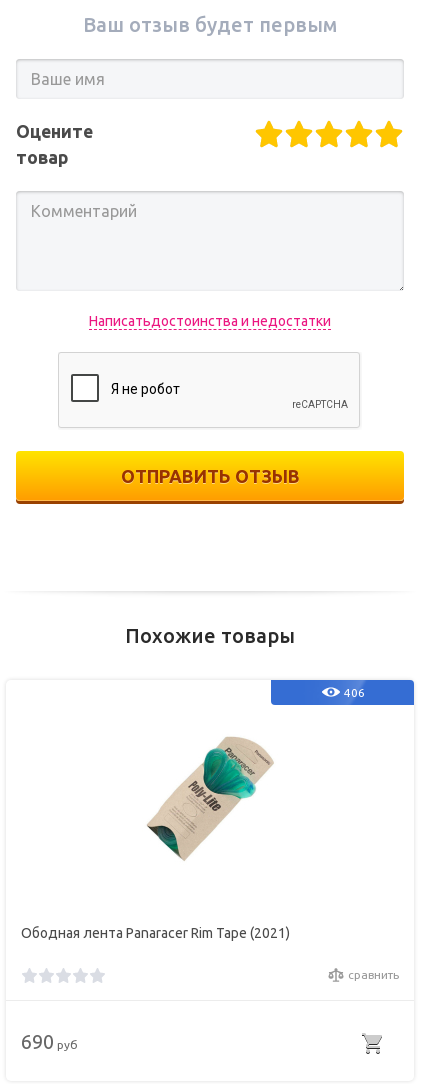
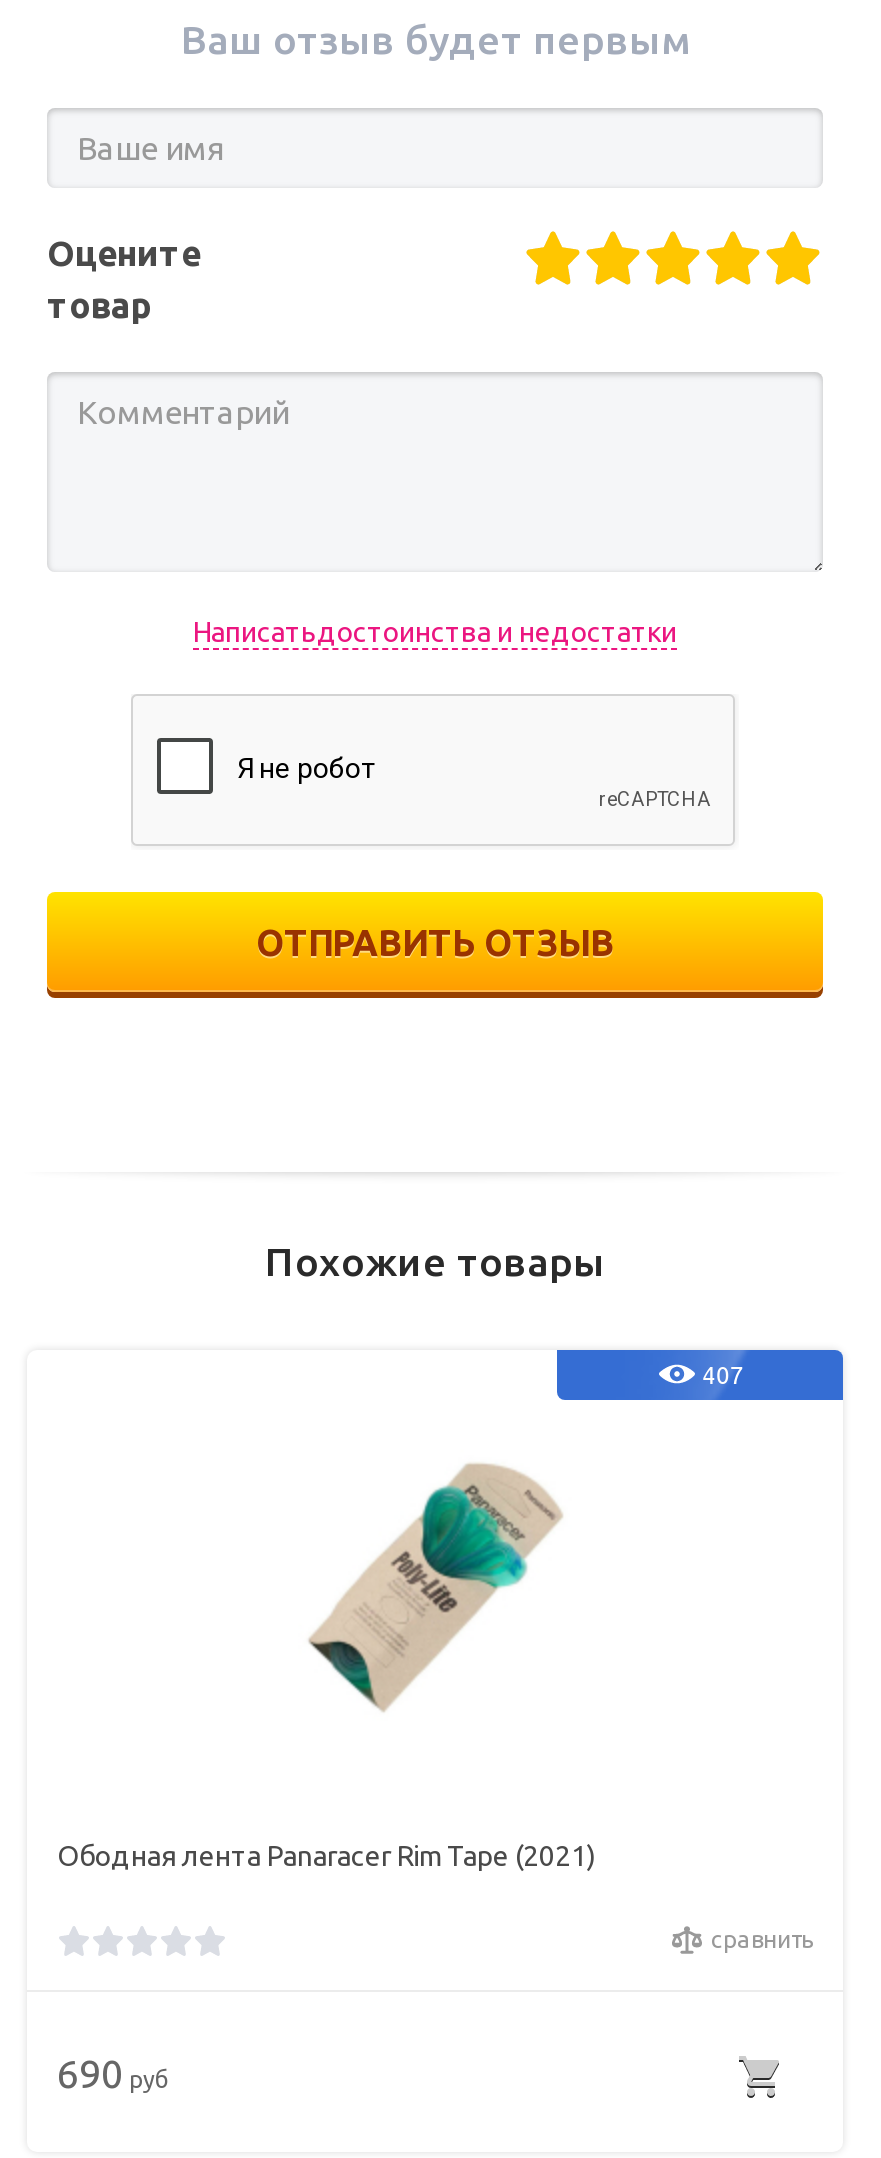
[341,686,365,699] 406 -> [696,1362,744,1388] 407

